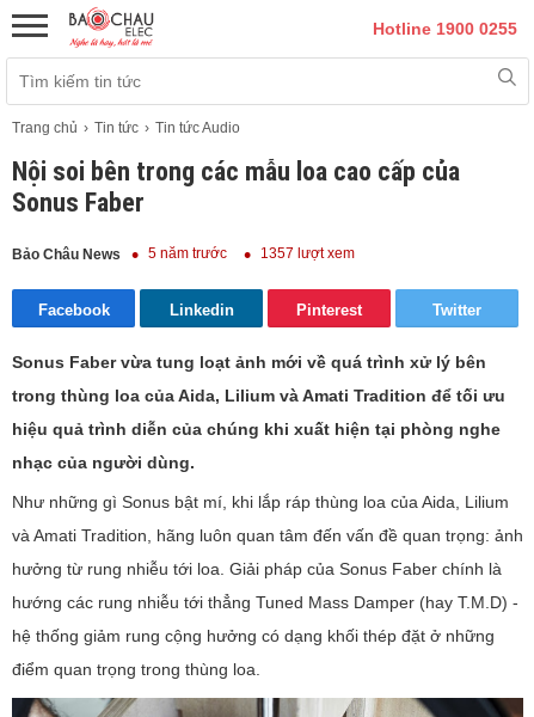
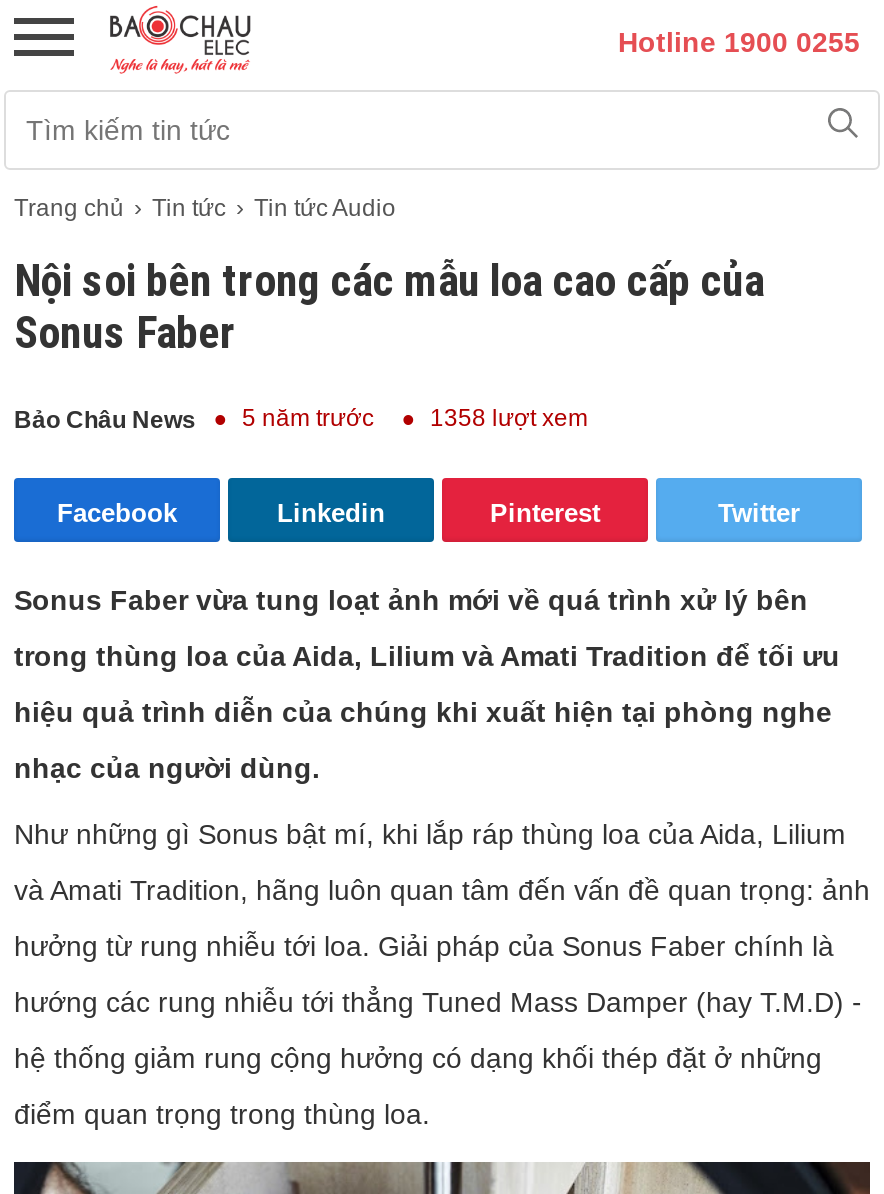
[12,245,355,263] Bảo Châu News 5 năm trước 1357 lượt xem -> [14,404,588,435] Bảo Châu News 5 năm trước 1358 lượt xem

